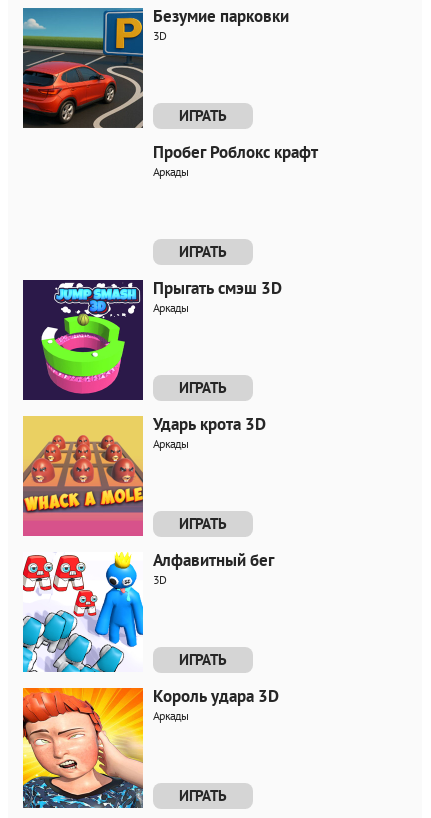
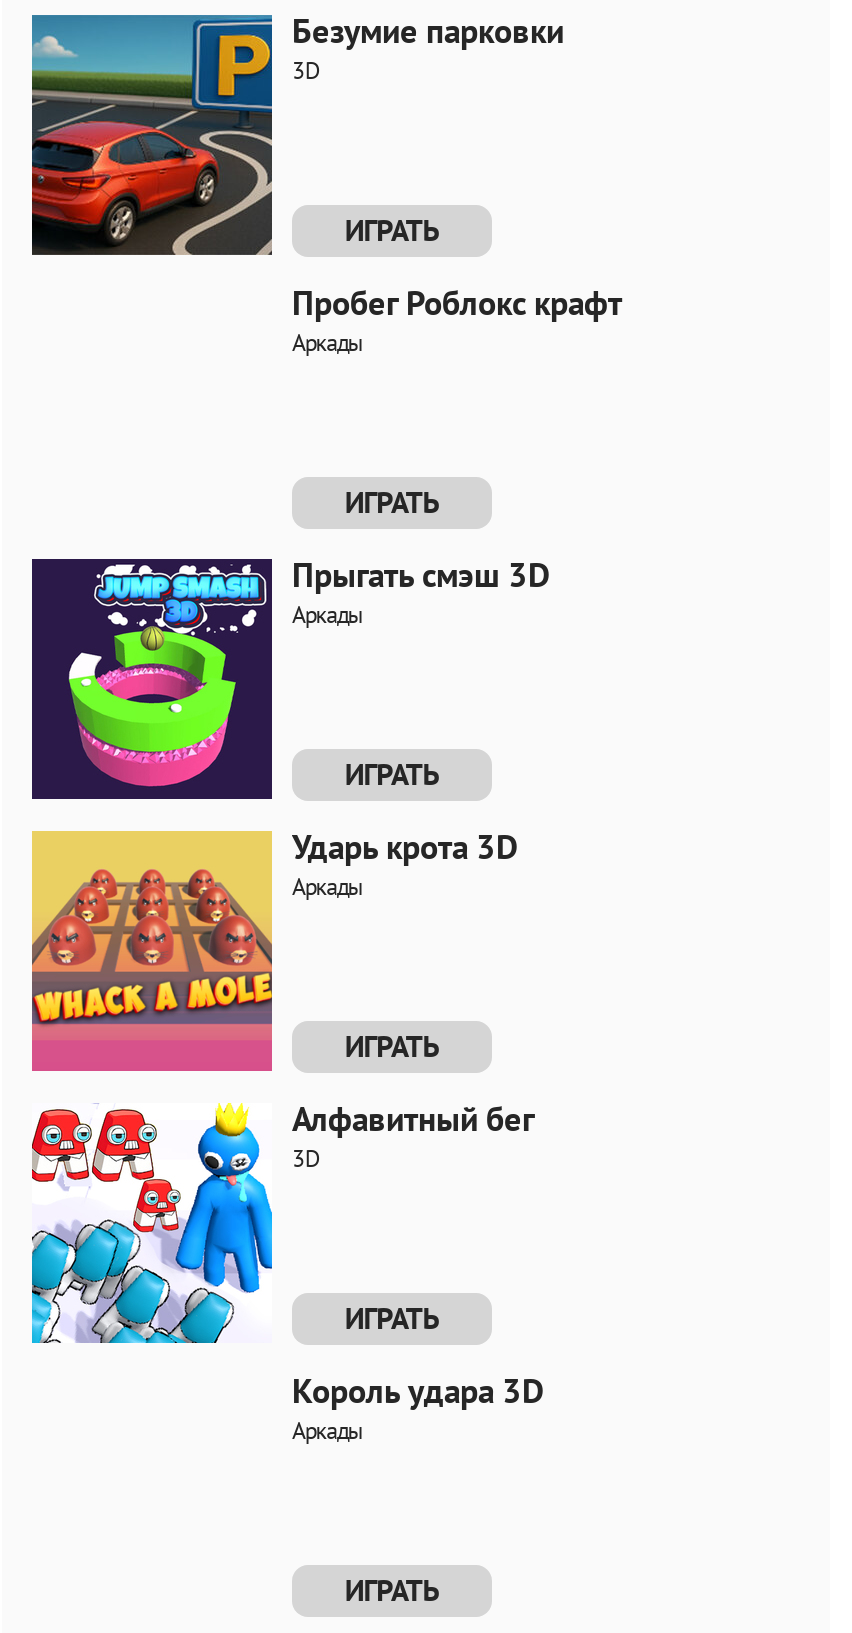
[22,687,144,809] [image] -> none

